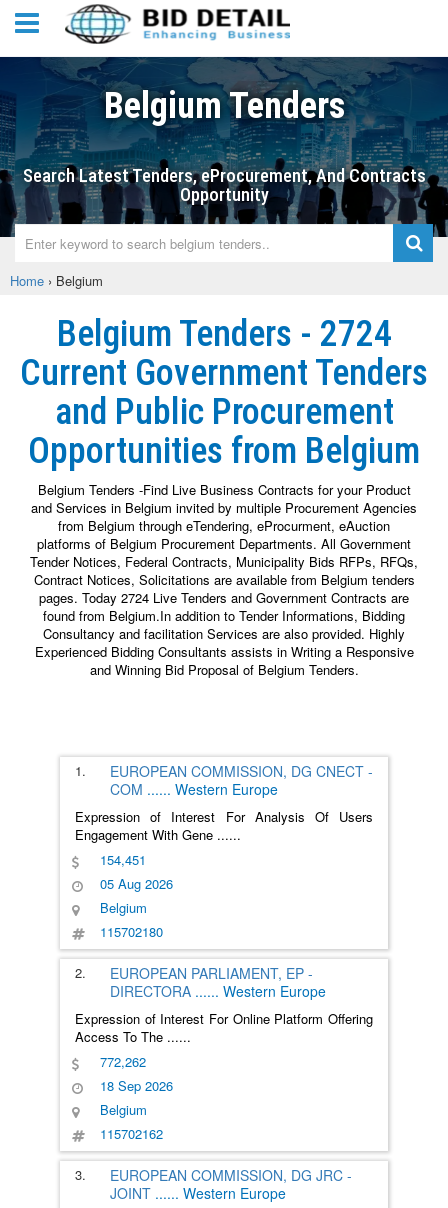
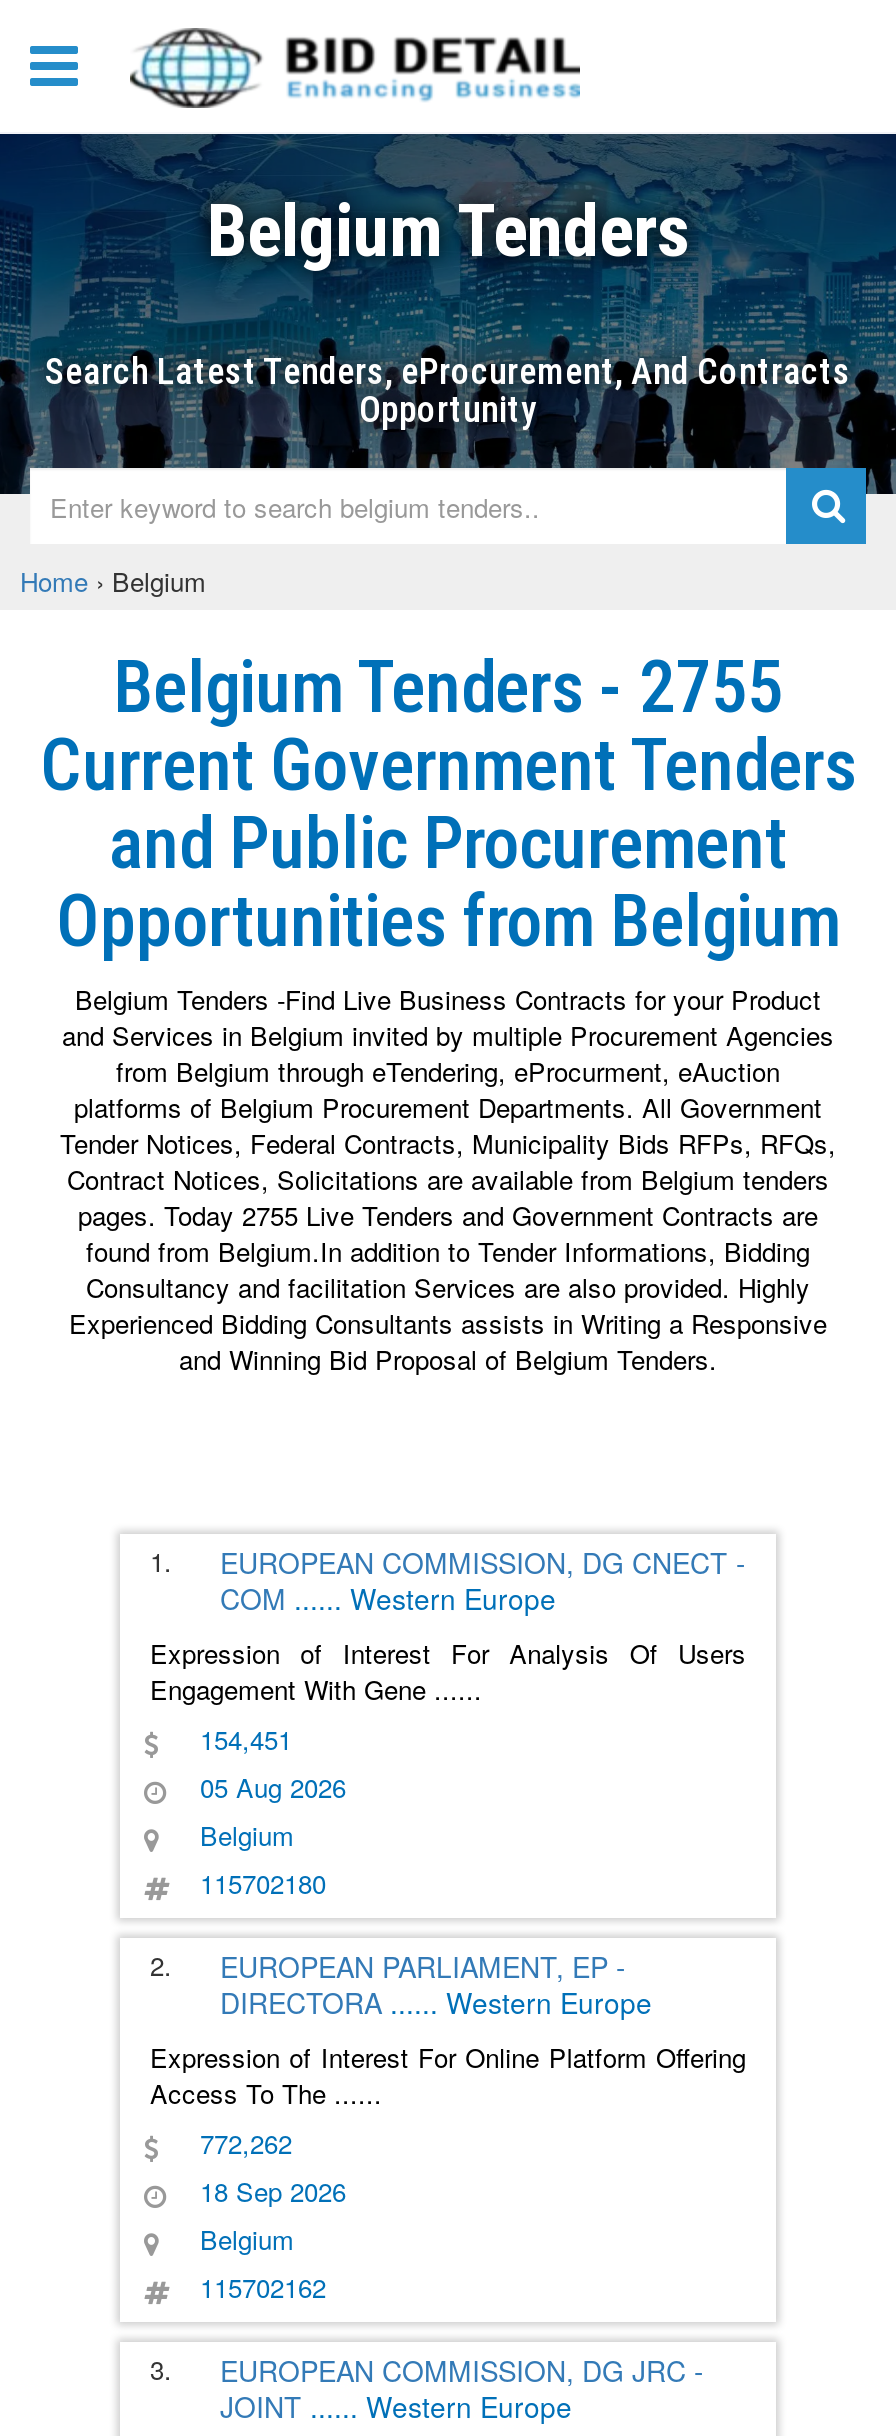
[56,313,391,355] Belgium Tenders - 2724 -> [113,646,783,730] Belgium Tenders - 2755
[39,588,409,607] pages. Today 2724 Live Tenders and Government Contracts are -> [78,1196,818,1234] pages. Today 2755 Live Tenders and Government Contracts are

